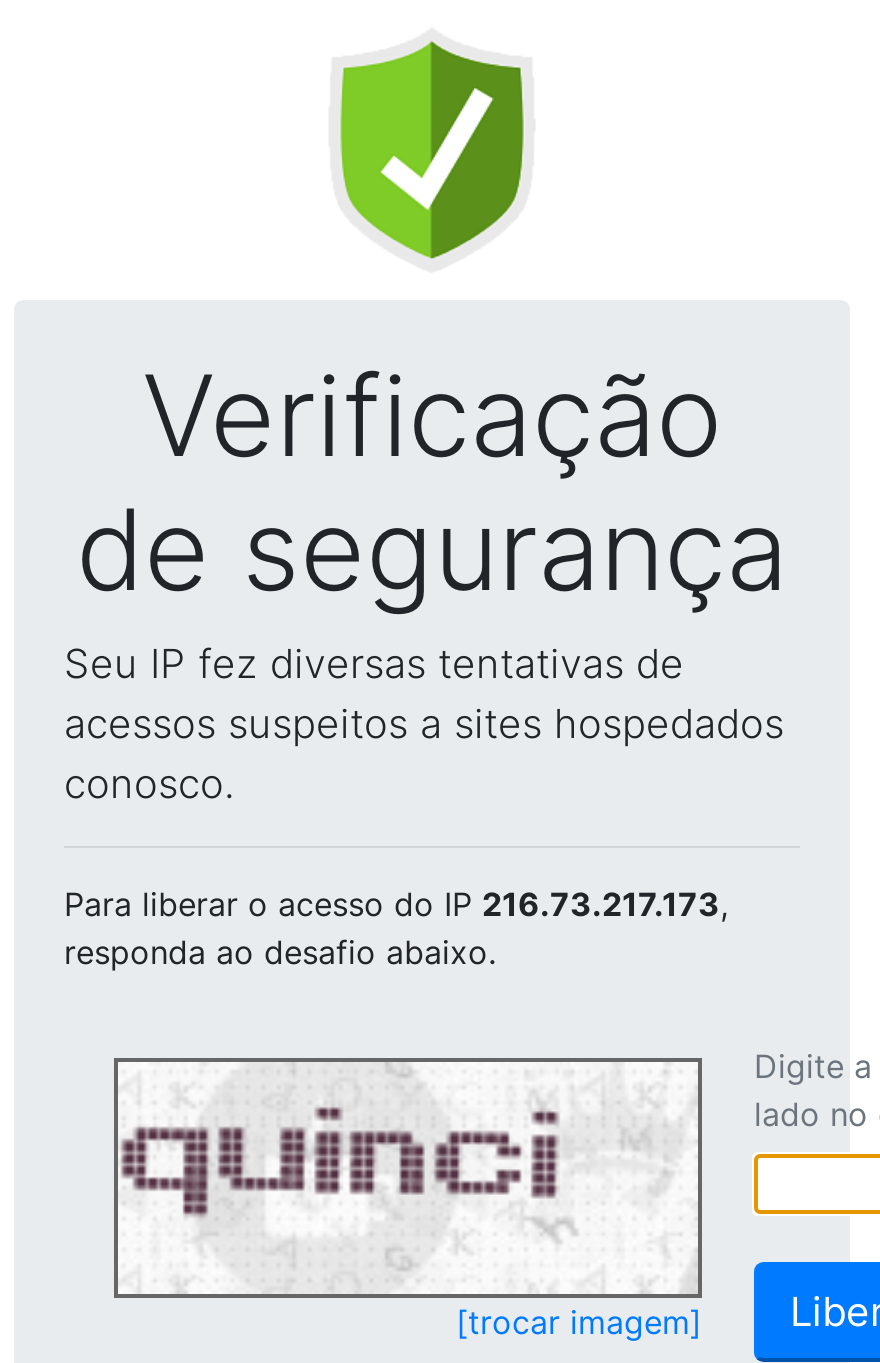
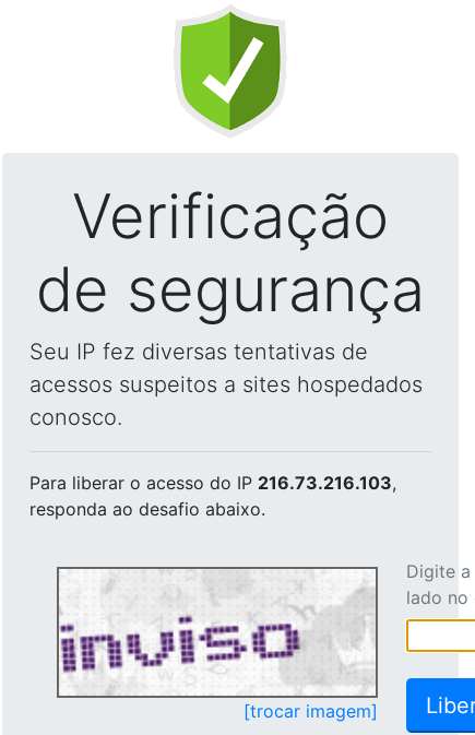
[64,884,728,924] Para liberar o acesso do IP 216.73.217.173, -> [29,472,396,494] Para liberar o acesso do IP 216.73.216.103,
[120,1076,694,1292] [image] -> [60,578,372,693] [image]

